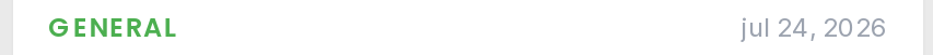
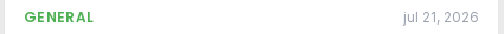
[742,11,888,44] jul 24, 2026 -> [403,8,479,26] jul 21, 2026

